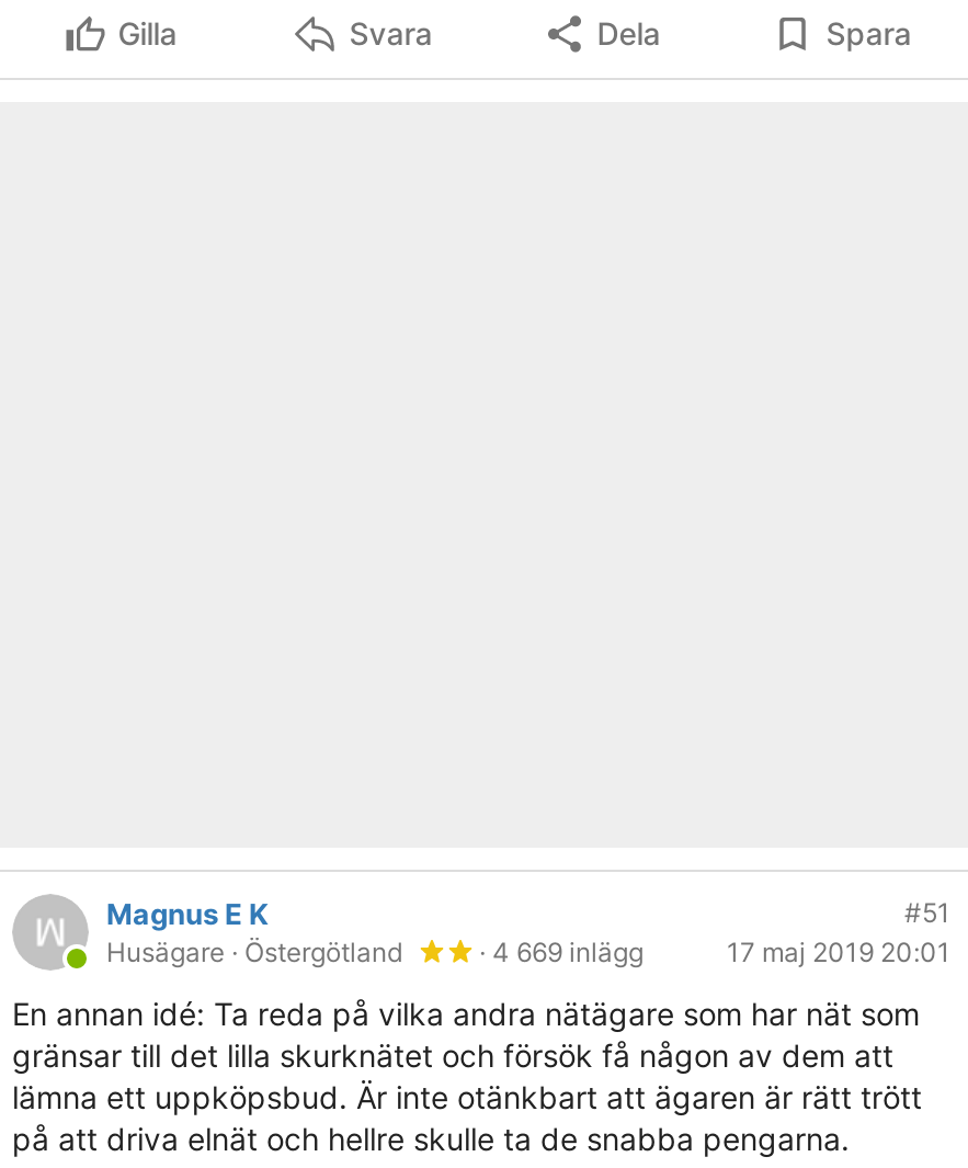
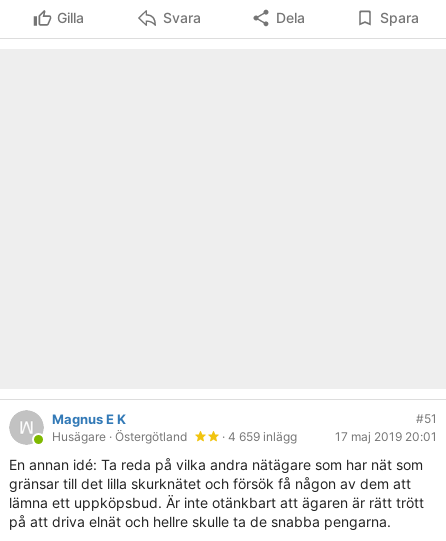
[472,935,644,968] · 4 669 inlägg -> [219,429,297,444] · 4 659 inlägg

